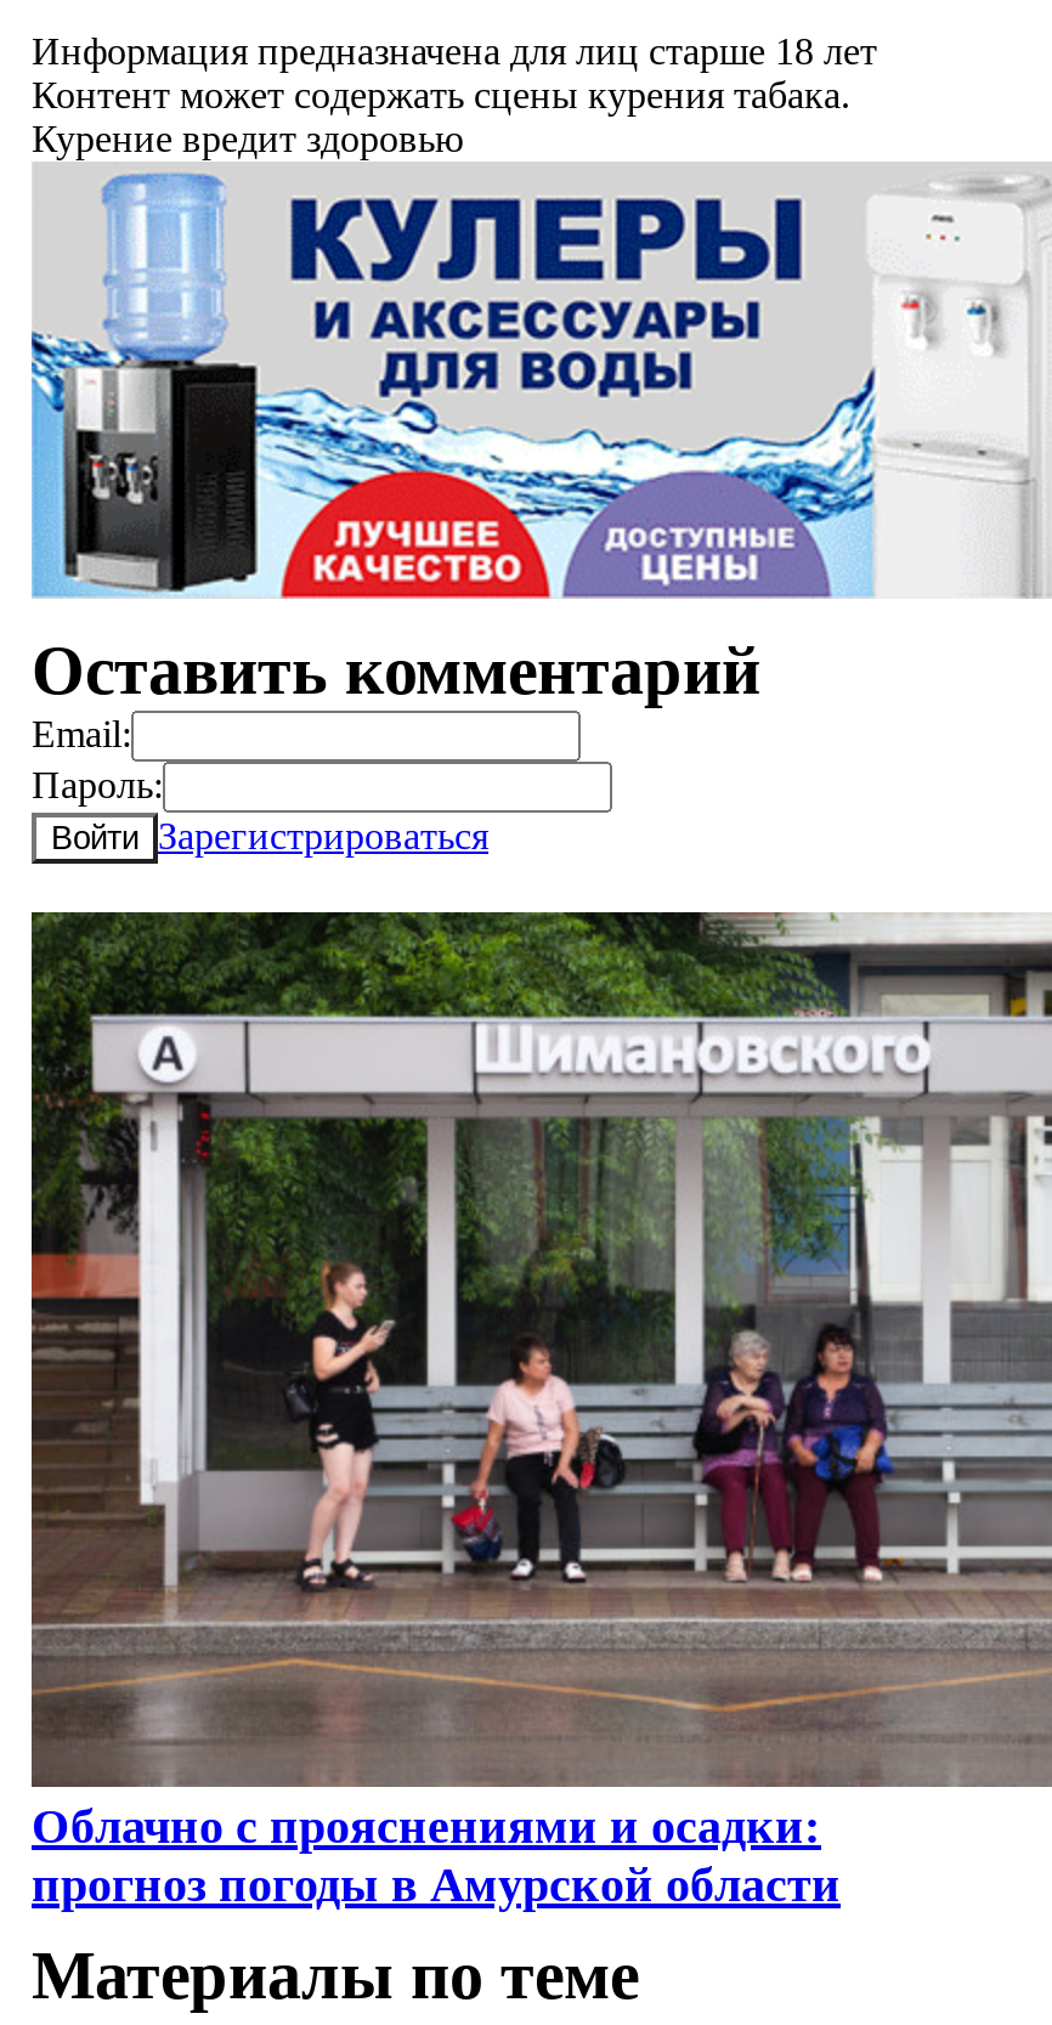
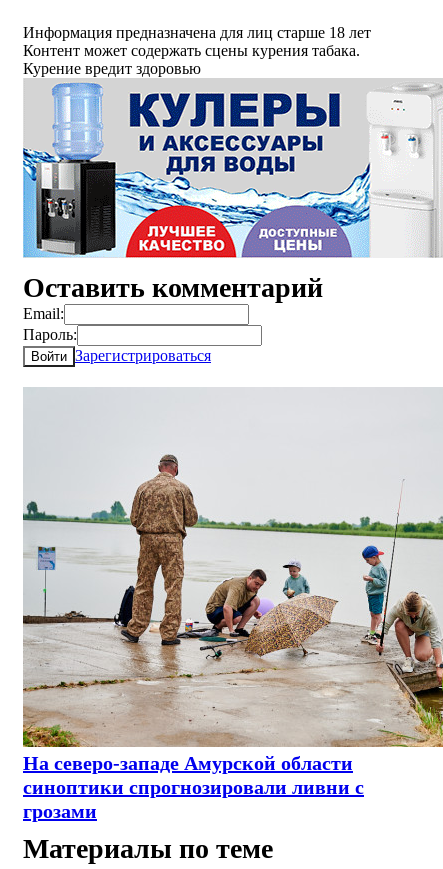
[29,910,1045,1912] [image] | Облачно с прояснениями и осадки: | прогноз погоды в Амурской области -> [22,388,440,822] [image] | На северо-западе Амурской области | синоптики спрогнозировали ливни с | грозами

